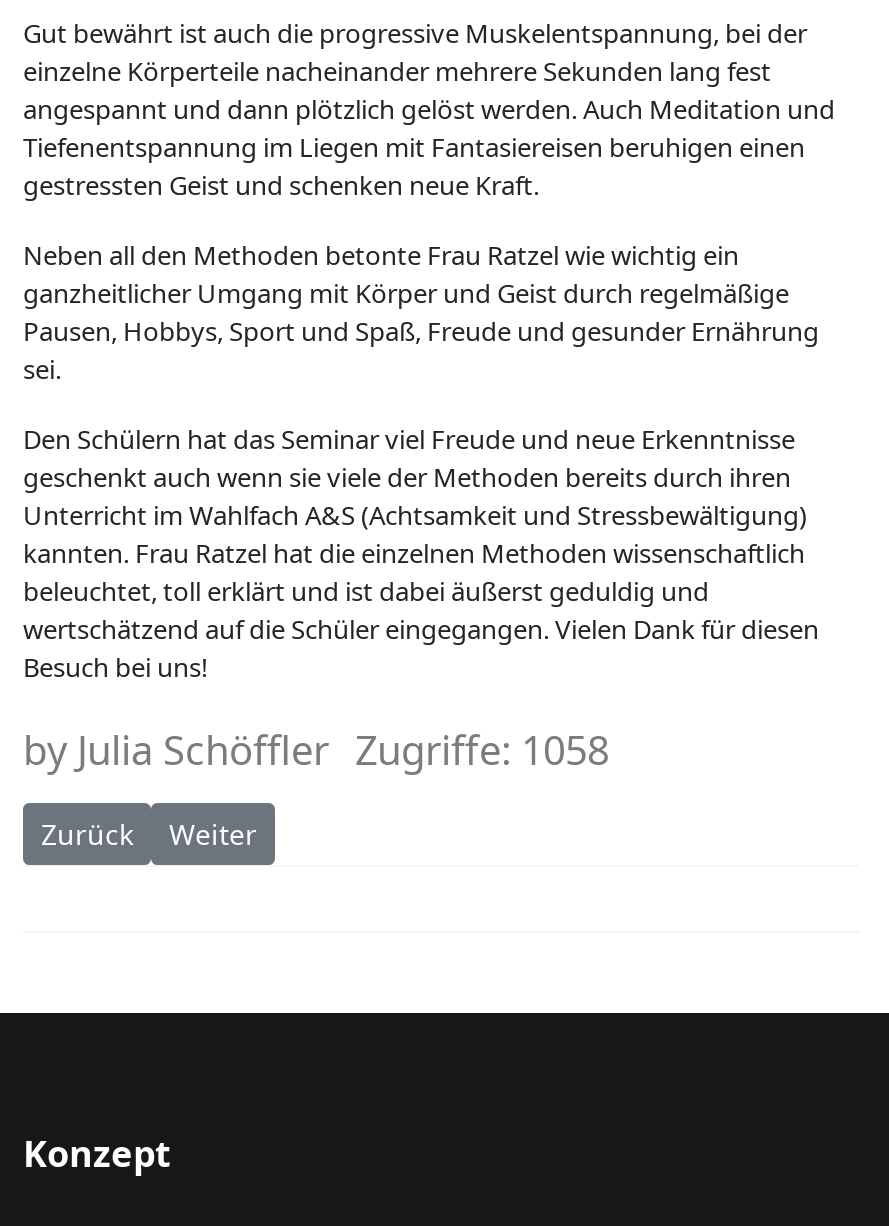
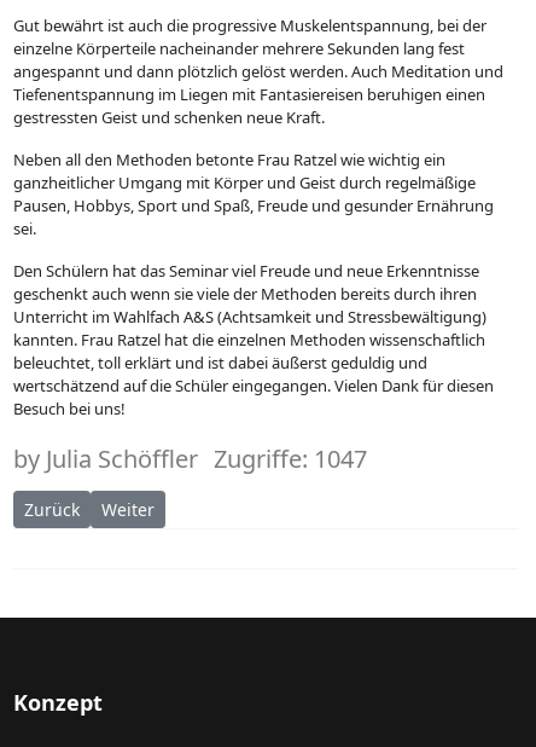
[23,723,609,777] by Julia Schöffler Zugriffe: 1058 -> [13,442,367,475] by Julia Schöffler Zugriffe: 1047

